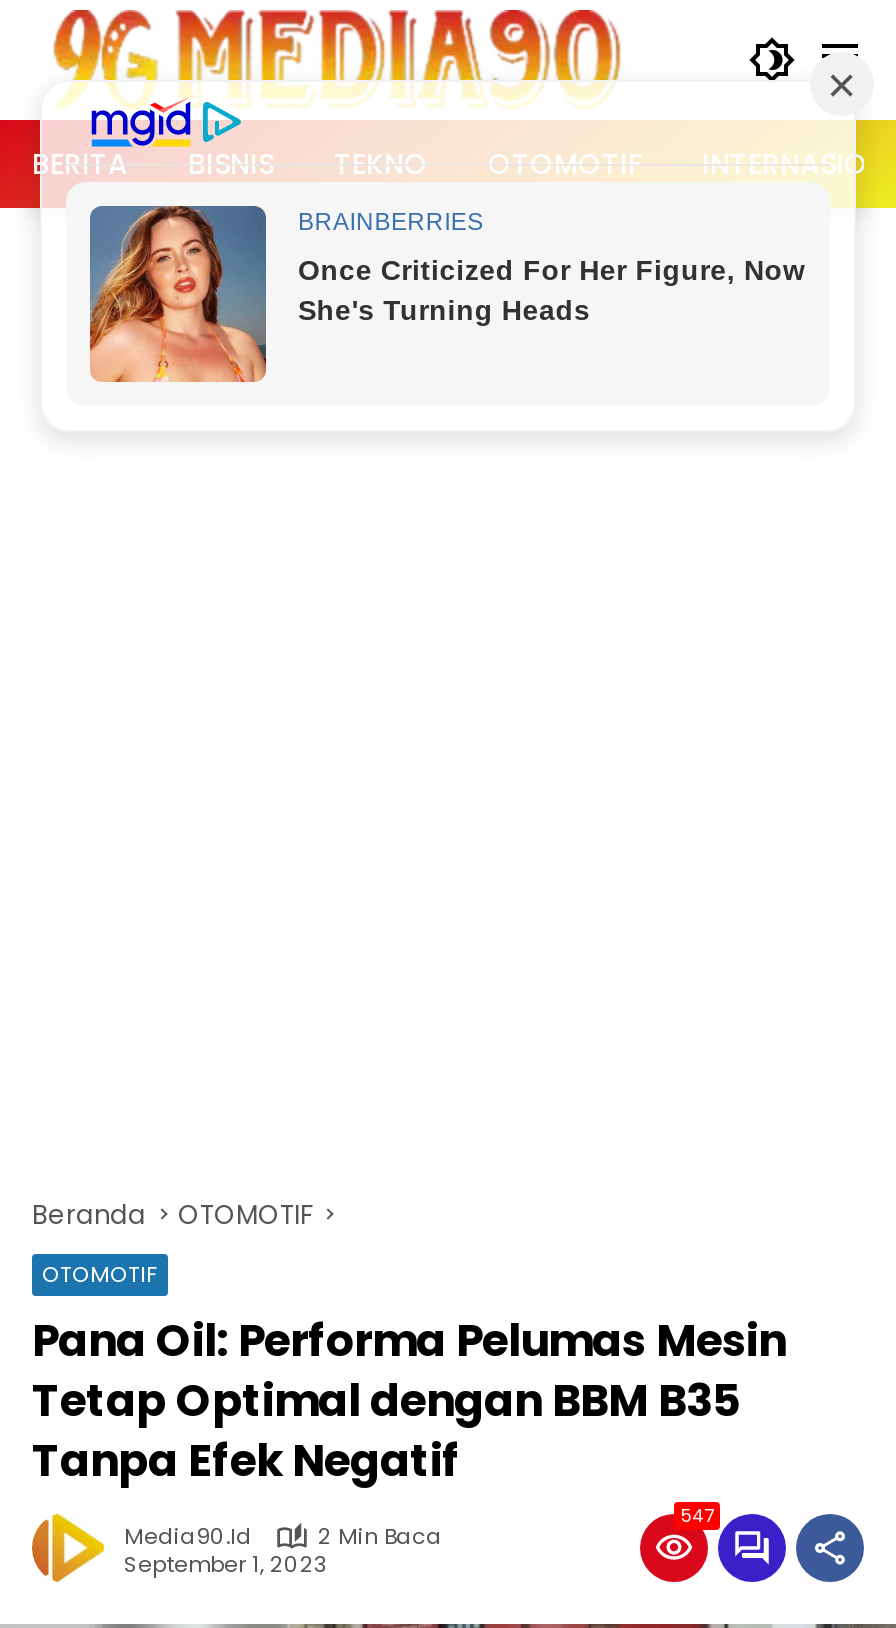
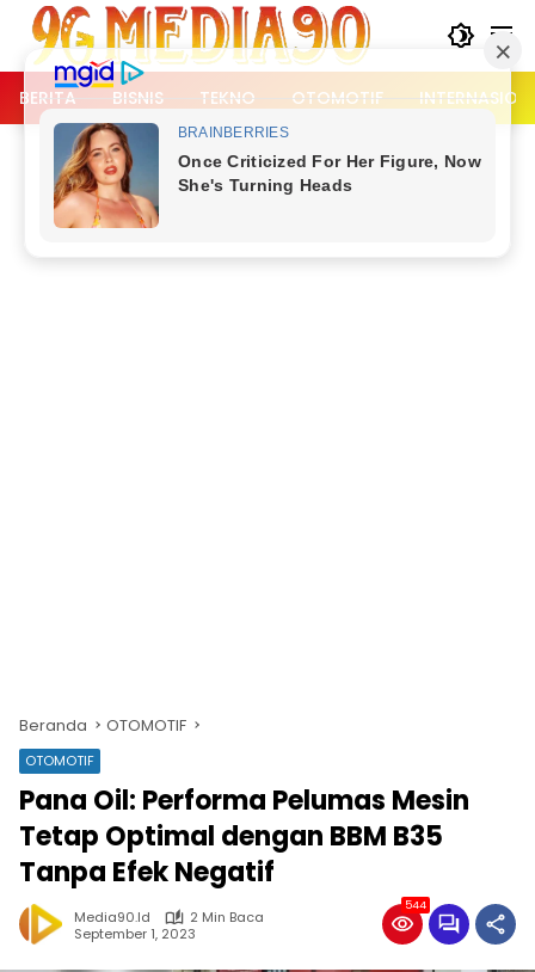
[680,1504,714,1528] 547 -> [405,898,426,912] 544

